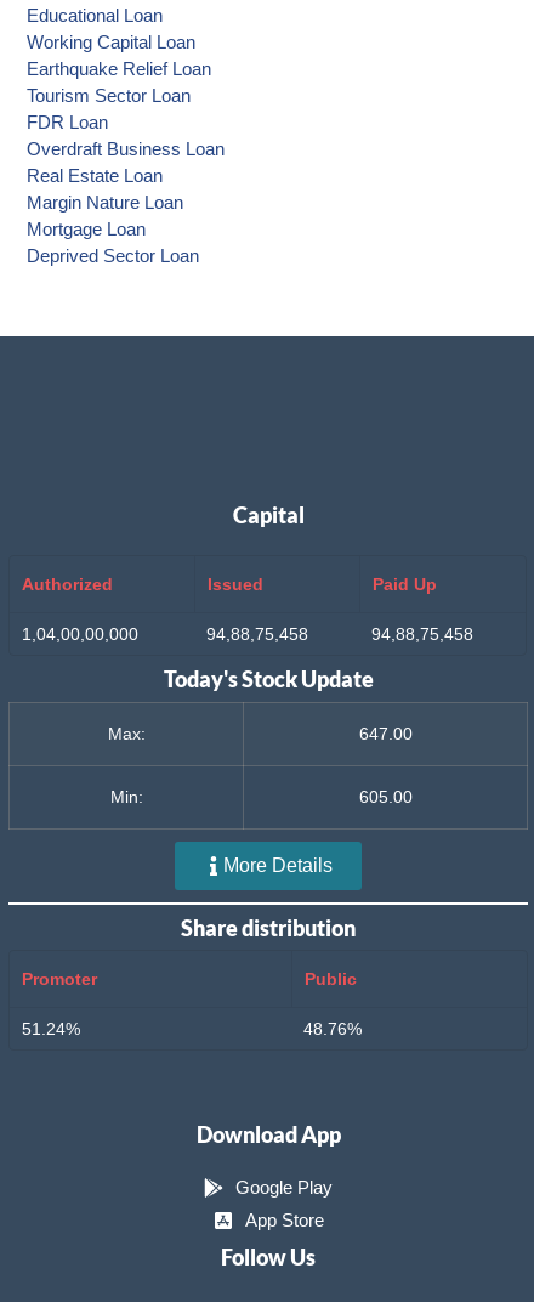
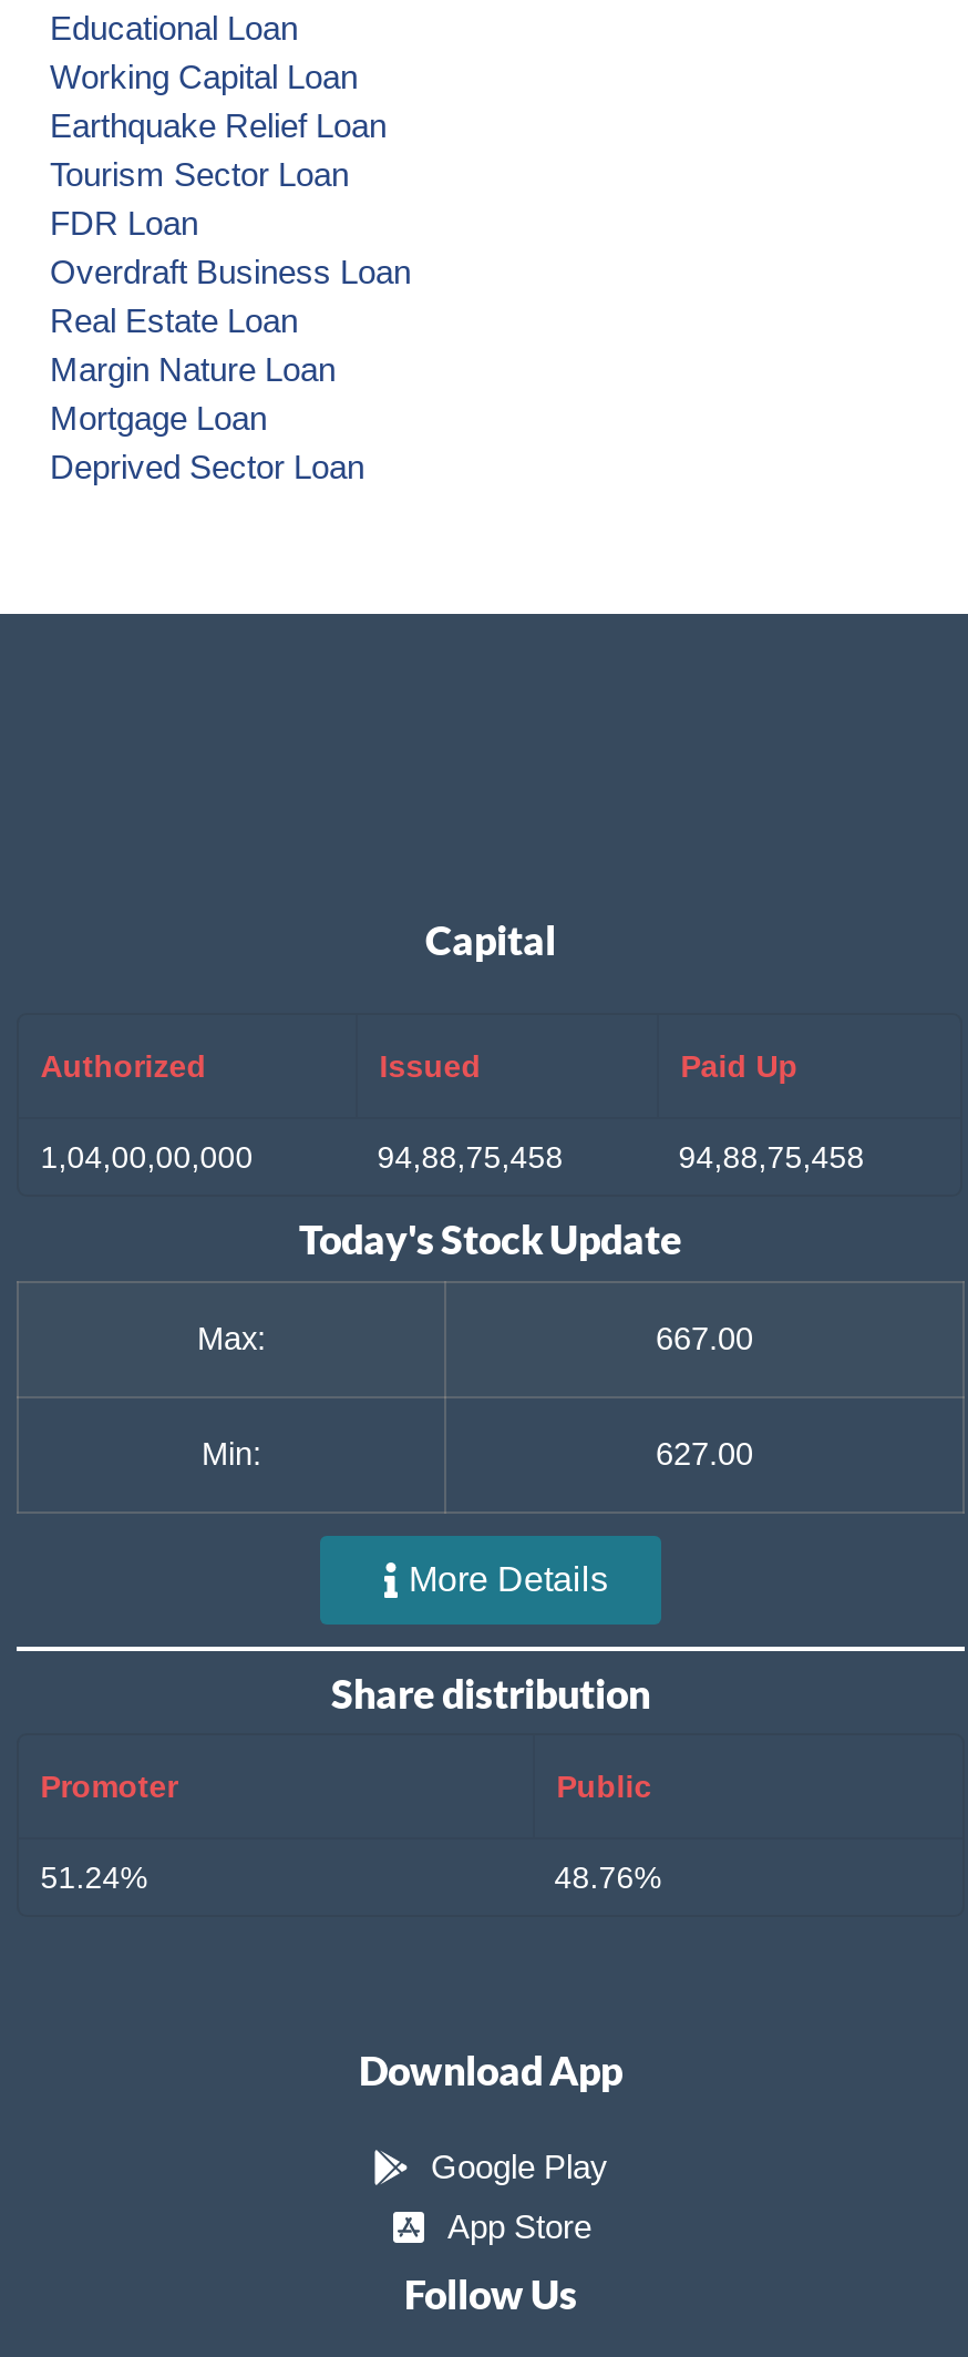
[359,723,412,743] 647.00 -> [656,1320,753,1355] 667.00
[359,787,412,806] 605.00 -> [656,1435,753,1471] 627.00

